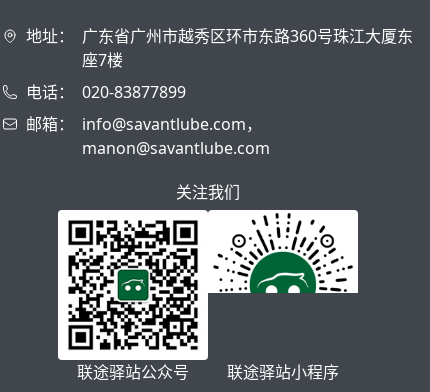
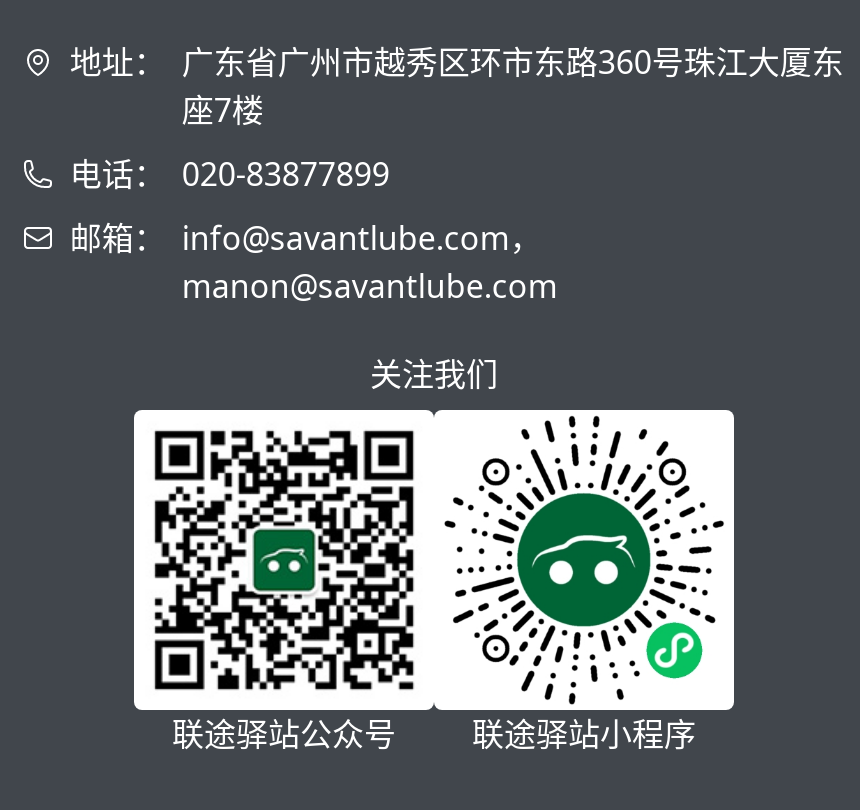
none -> [434,574,736,712] [image]

